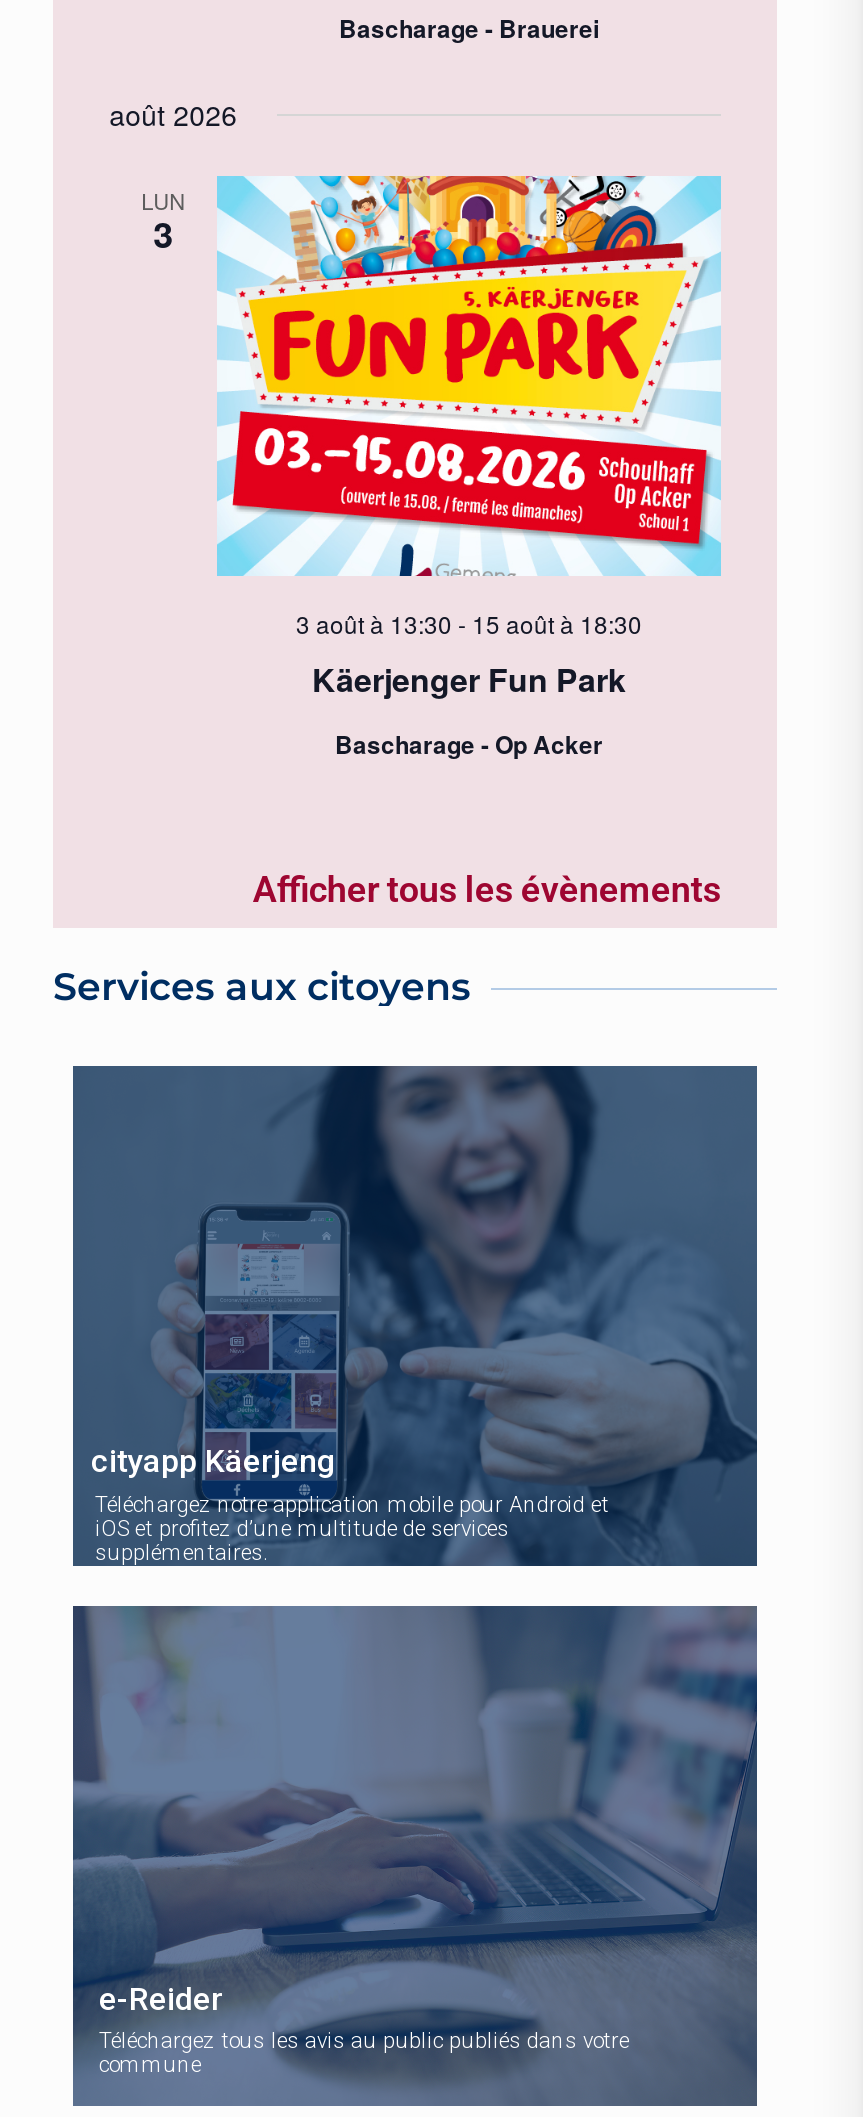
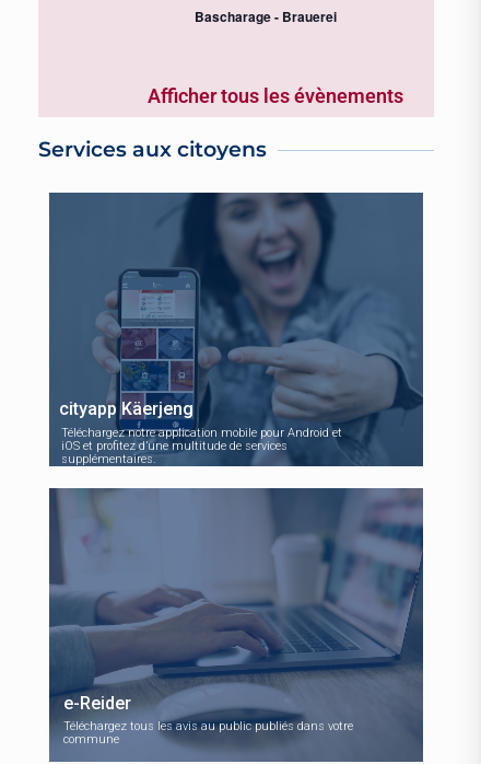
[109,95,723,578] [image] | août 2026 | LUN | 3 -> none
[296,607,642,763] 3 août à 13:30 - 15 août à 18:30 | Bascharage - Op Acker -> none
[312,657,626,703] Käerjenger Fun Park -> none

